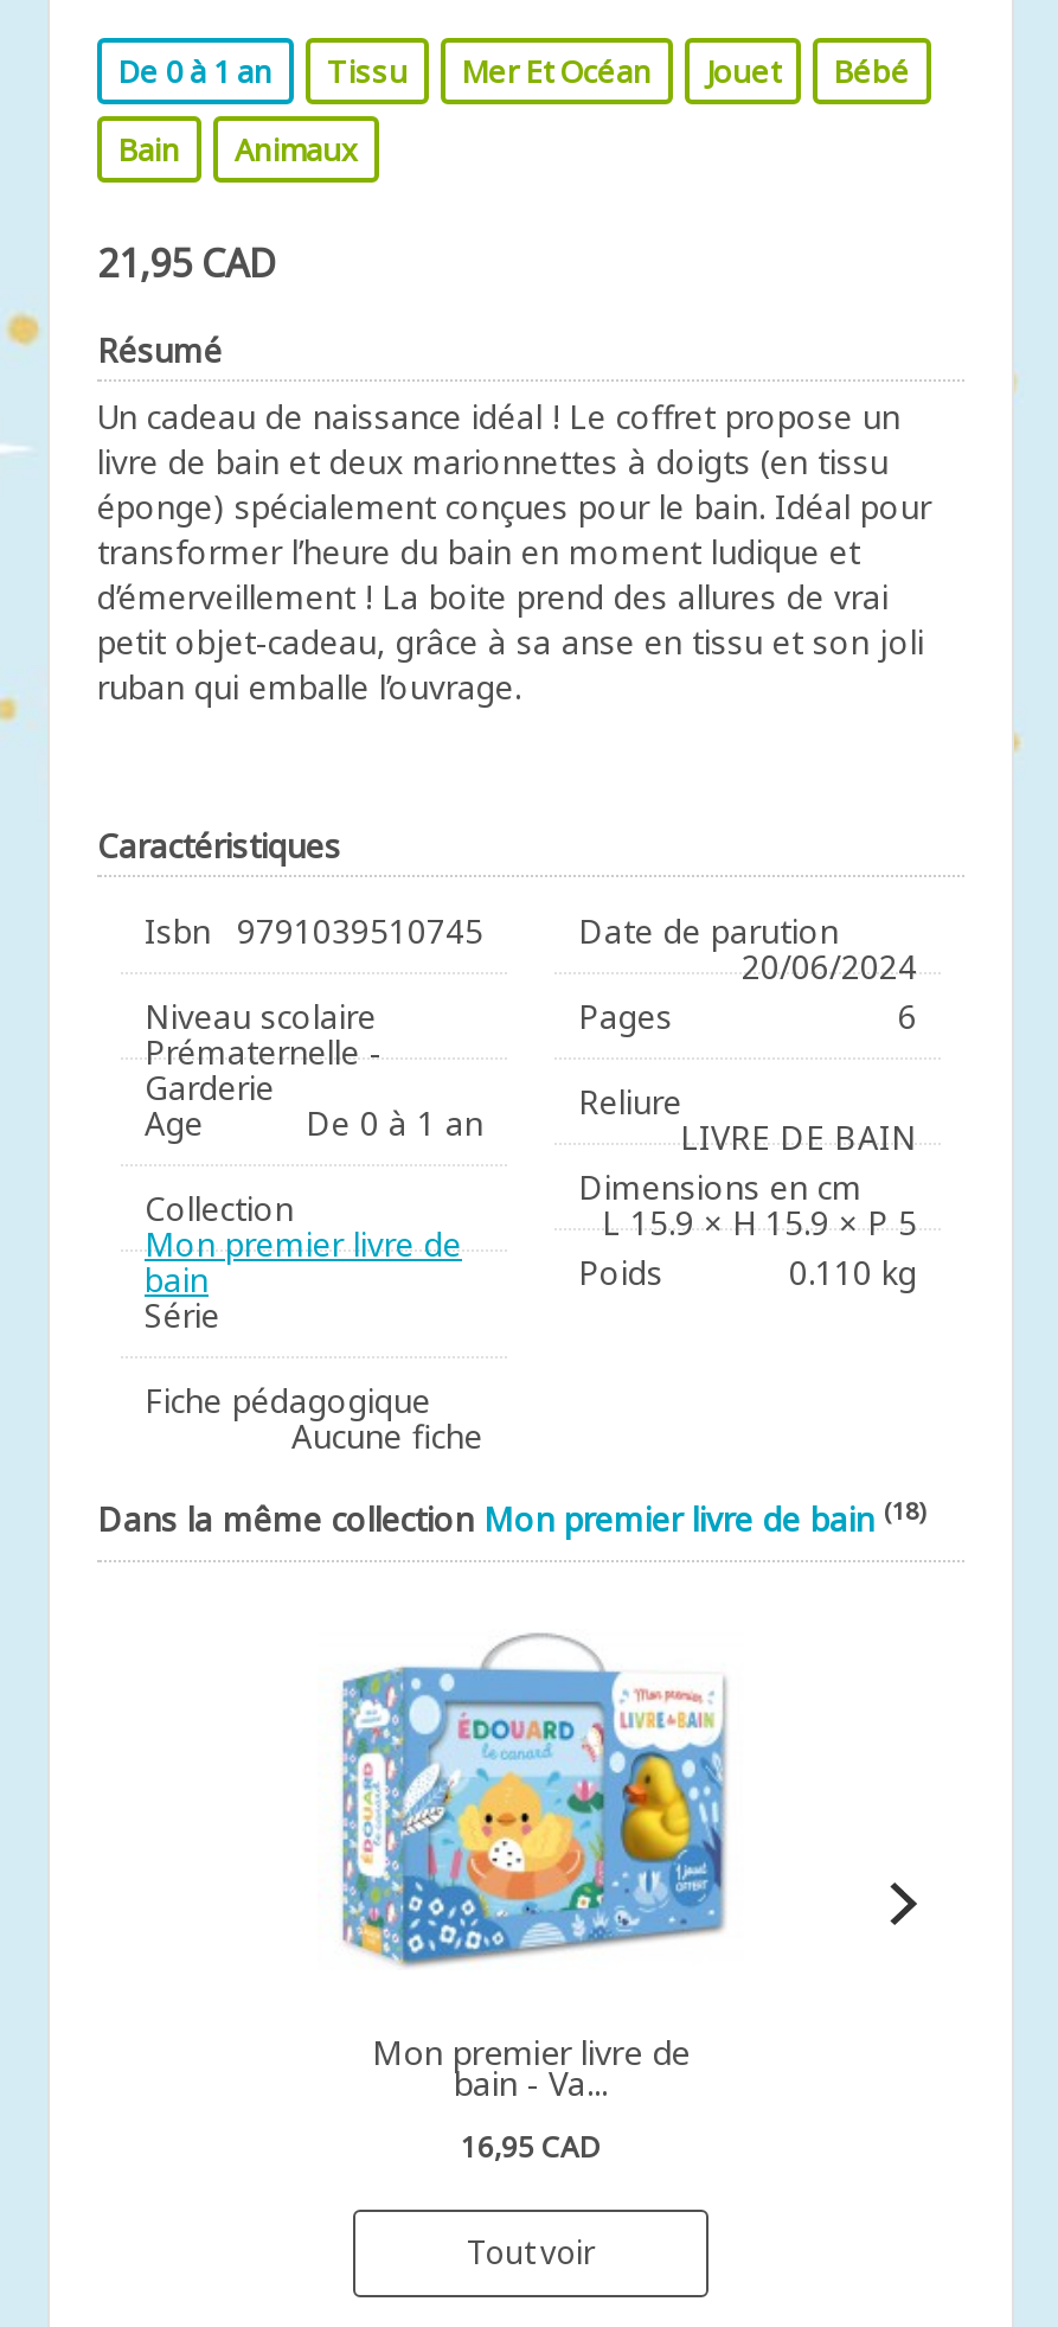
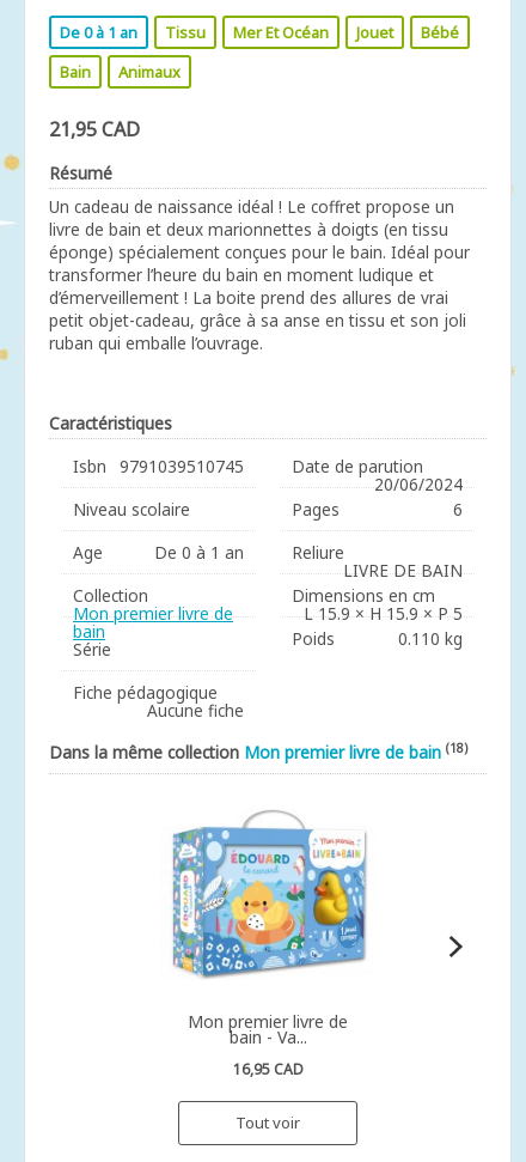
[145,1029,381,1110] Prématernelle - | Garderie -> none

